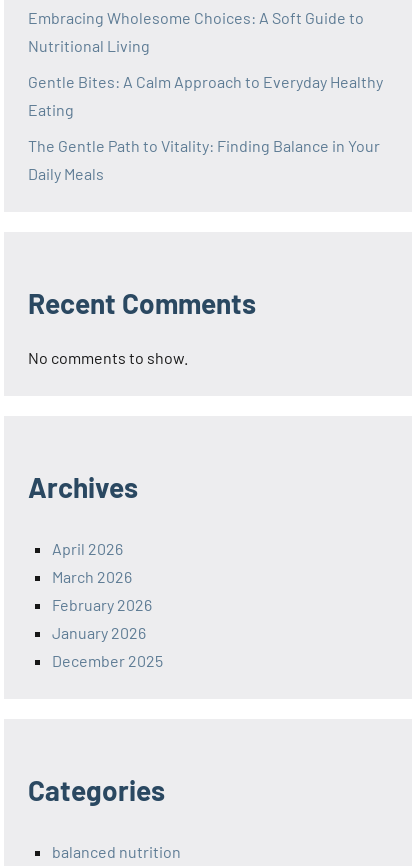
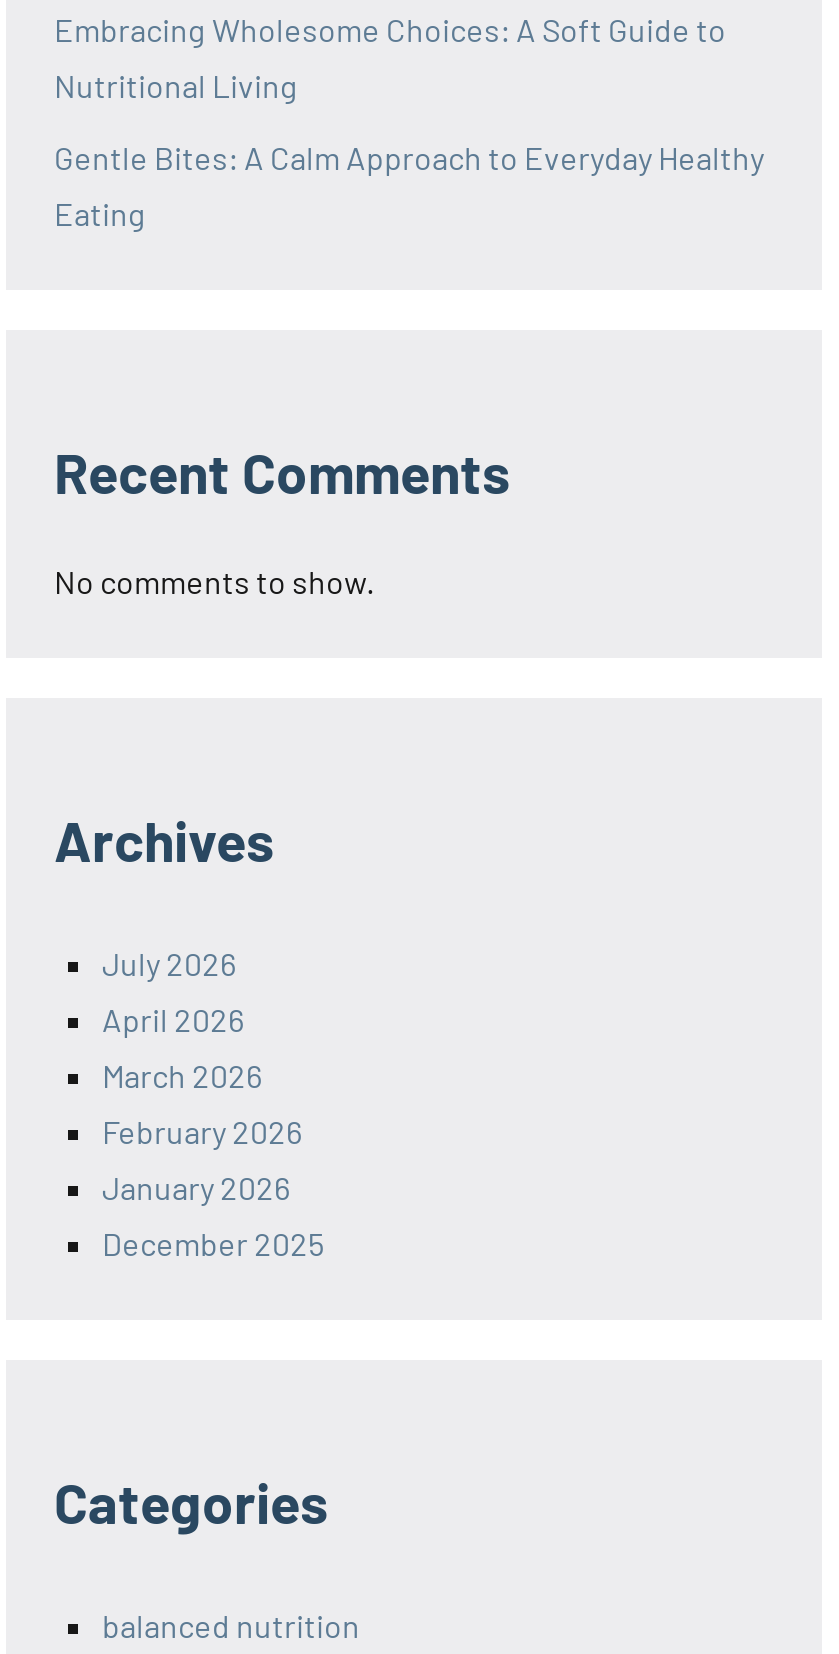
[28,136,380,183] The Gentle Path to Vitality: Finding Balance in Your | Daily Meals -> none
moved [28,286,256,504] -> [54,439,510,875]: Recent Comments | No comments to show. | Archives
none -> [102,945,236,983] July 2026

